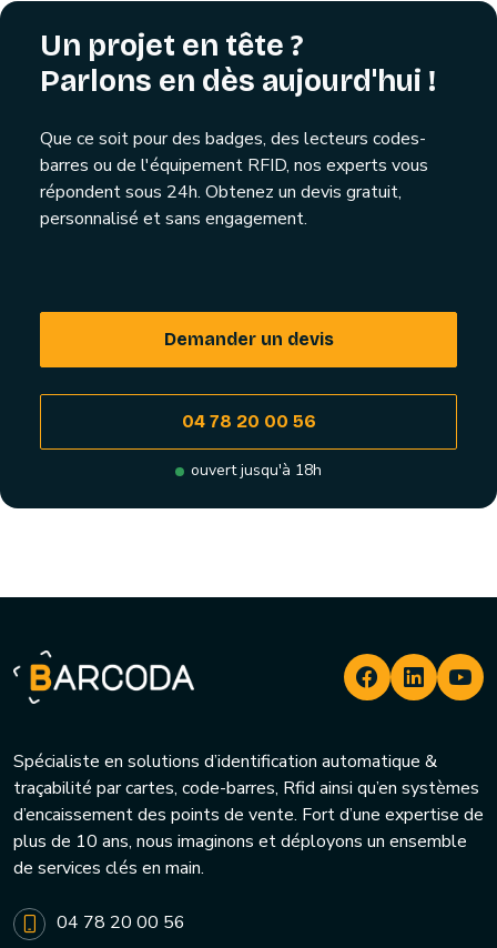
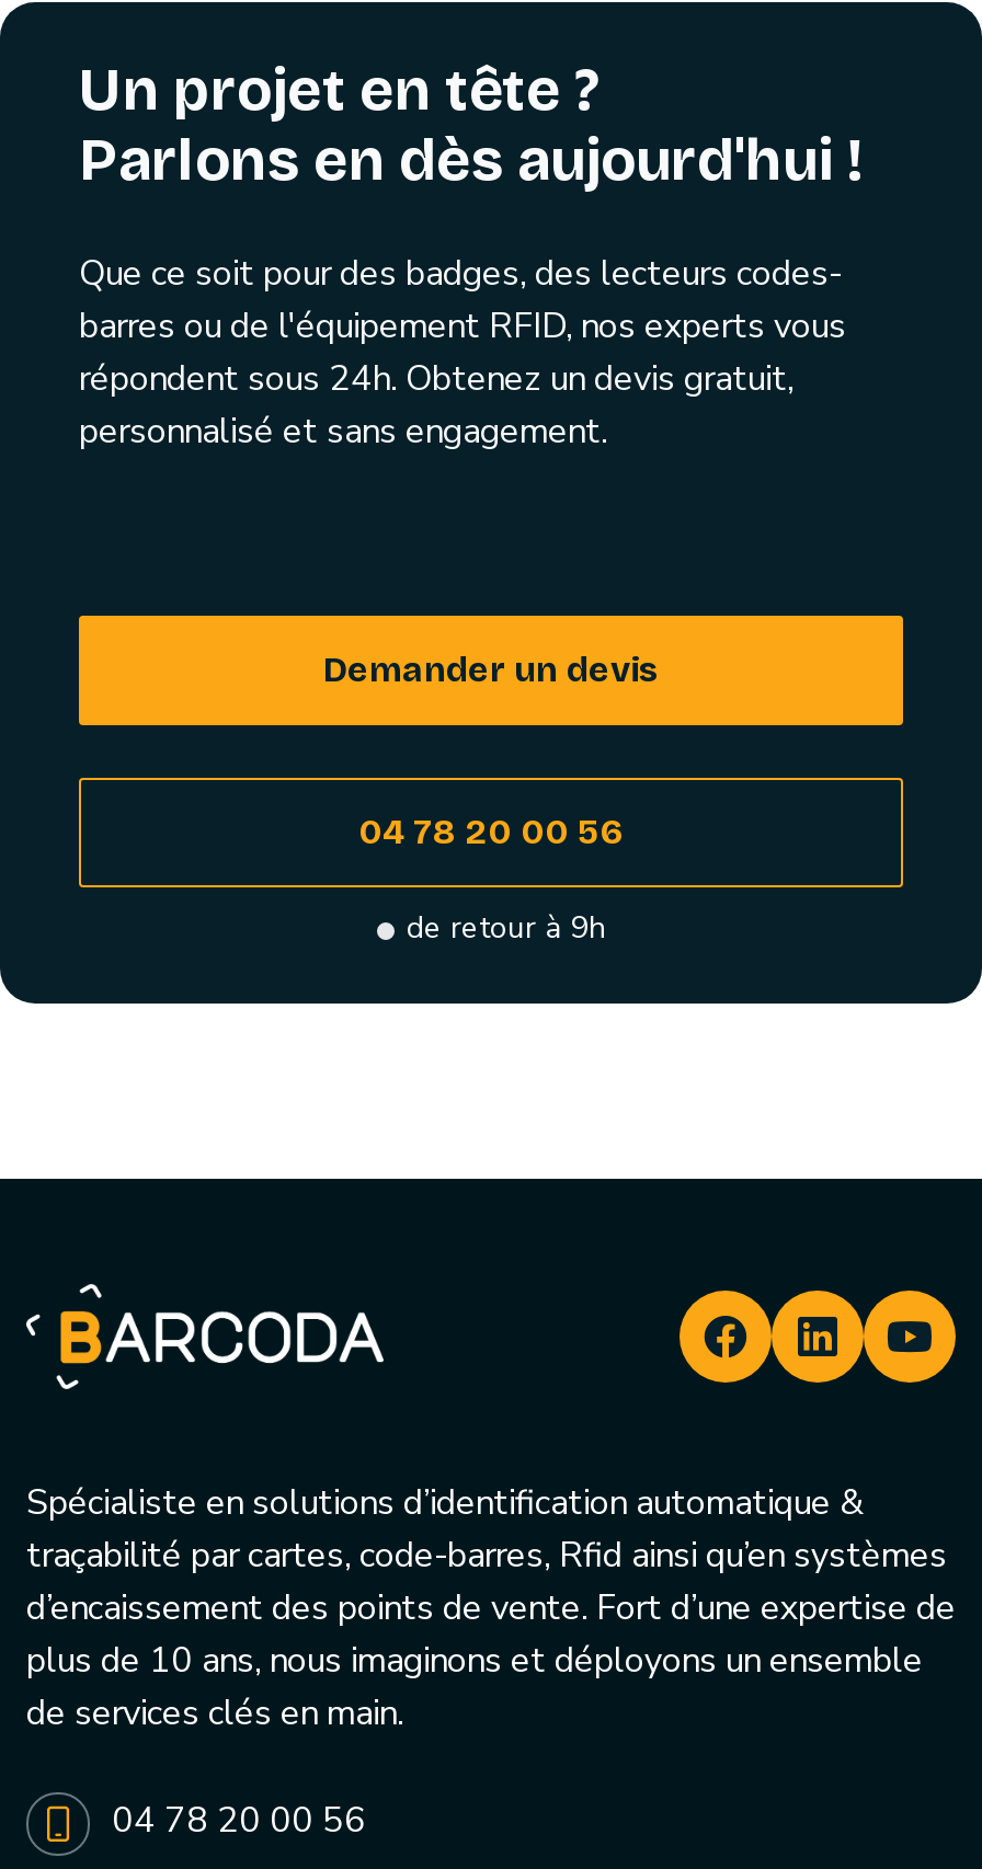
[191,460,322,481] ouvert jusqu'à 18h -> [407,908,606,949] de retour à 9h

